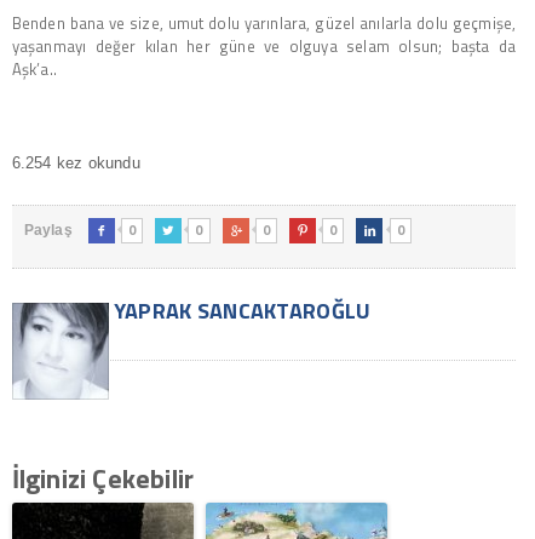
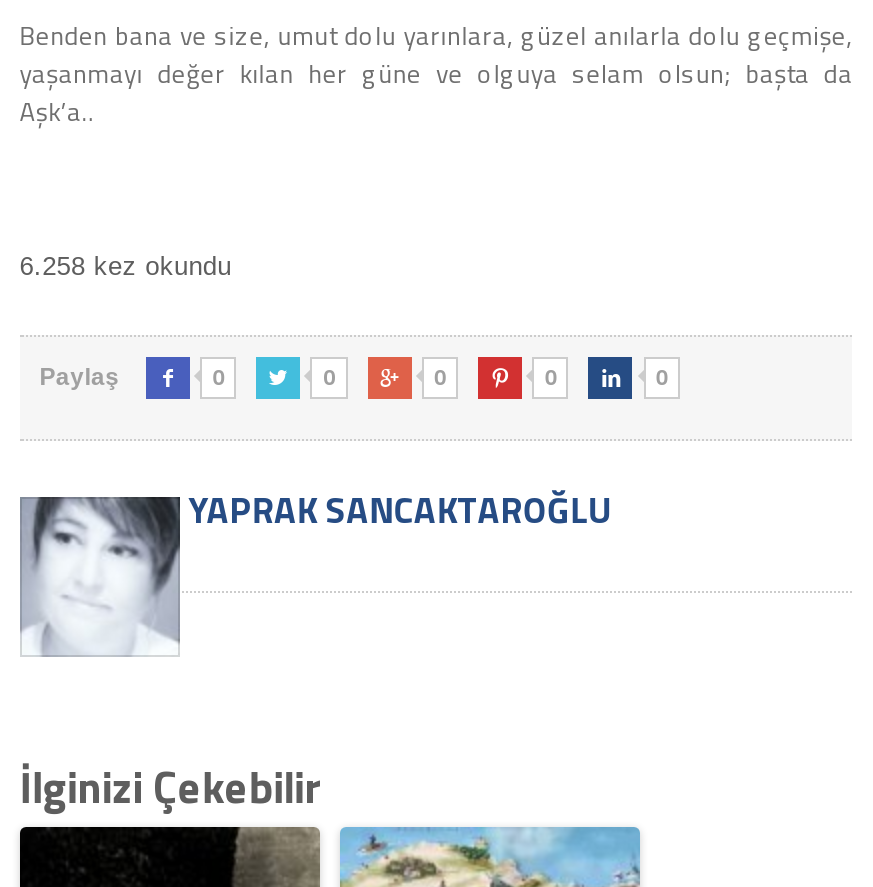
[12,154,140,172] 6.254 kez okundu -> [19,251,232,281] 6.258 kez okundu

